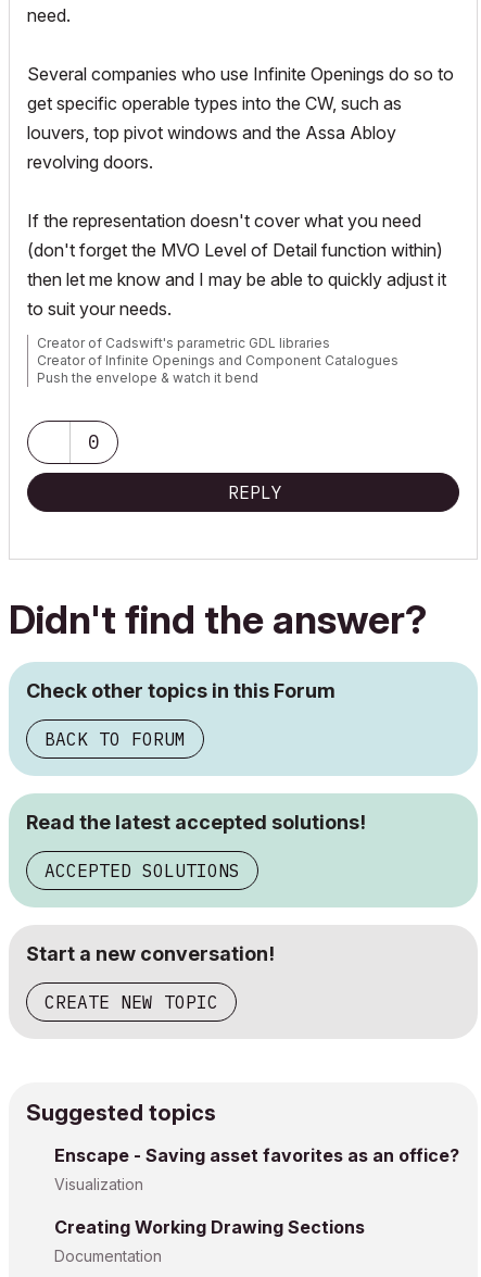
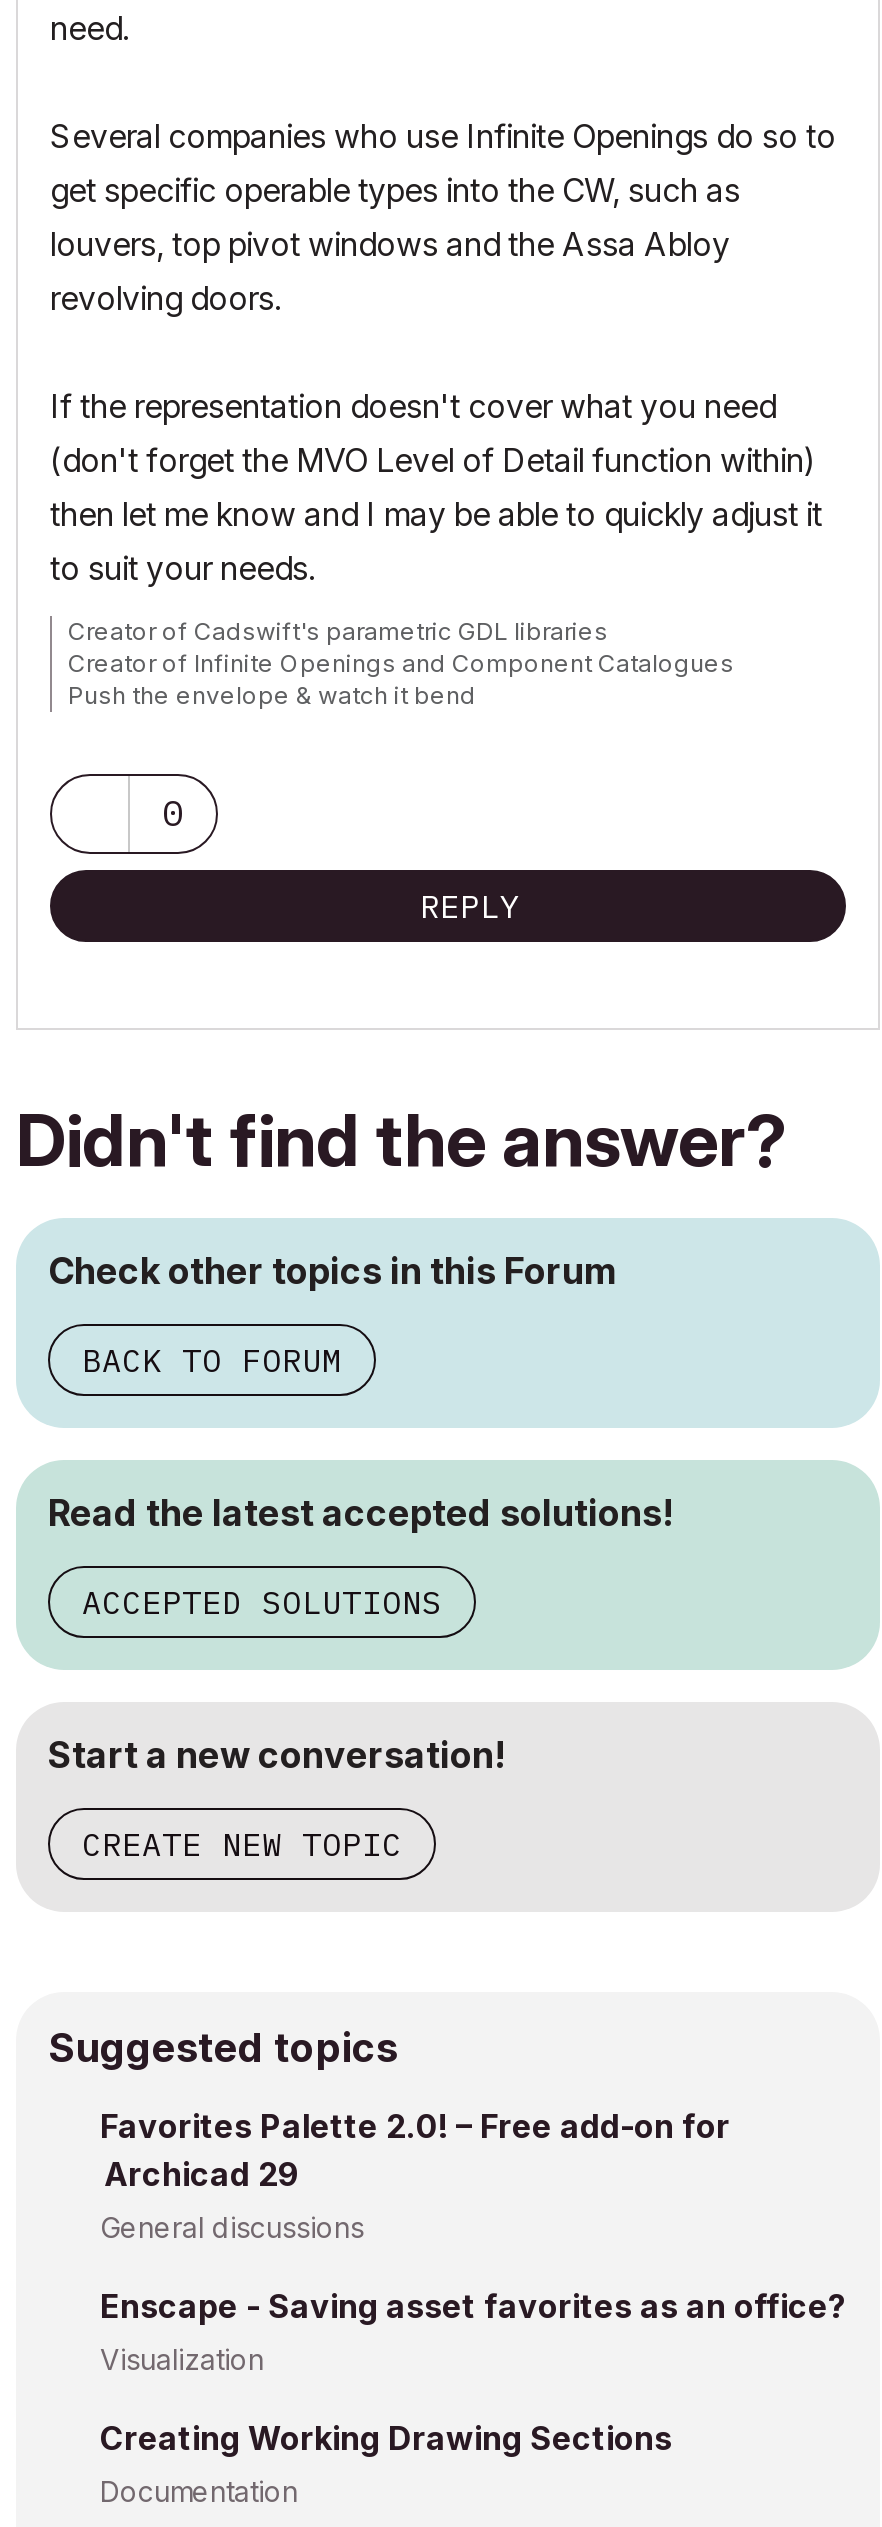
none -> [100,2106,730,2244] Favorites Palette 2.0! – Free add-on for | Archicad 29 | General discussions

